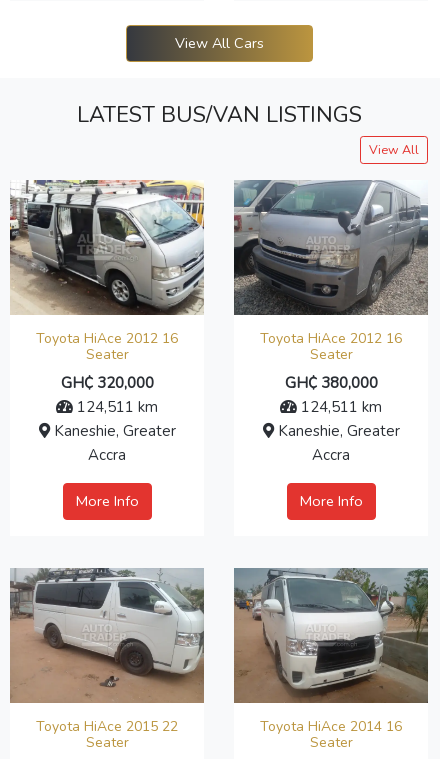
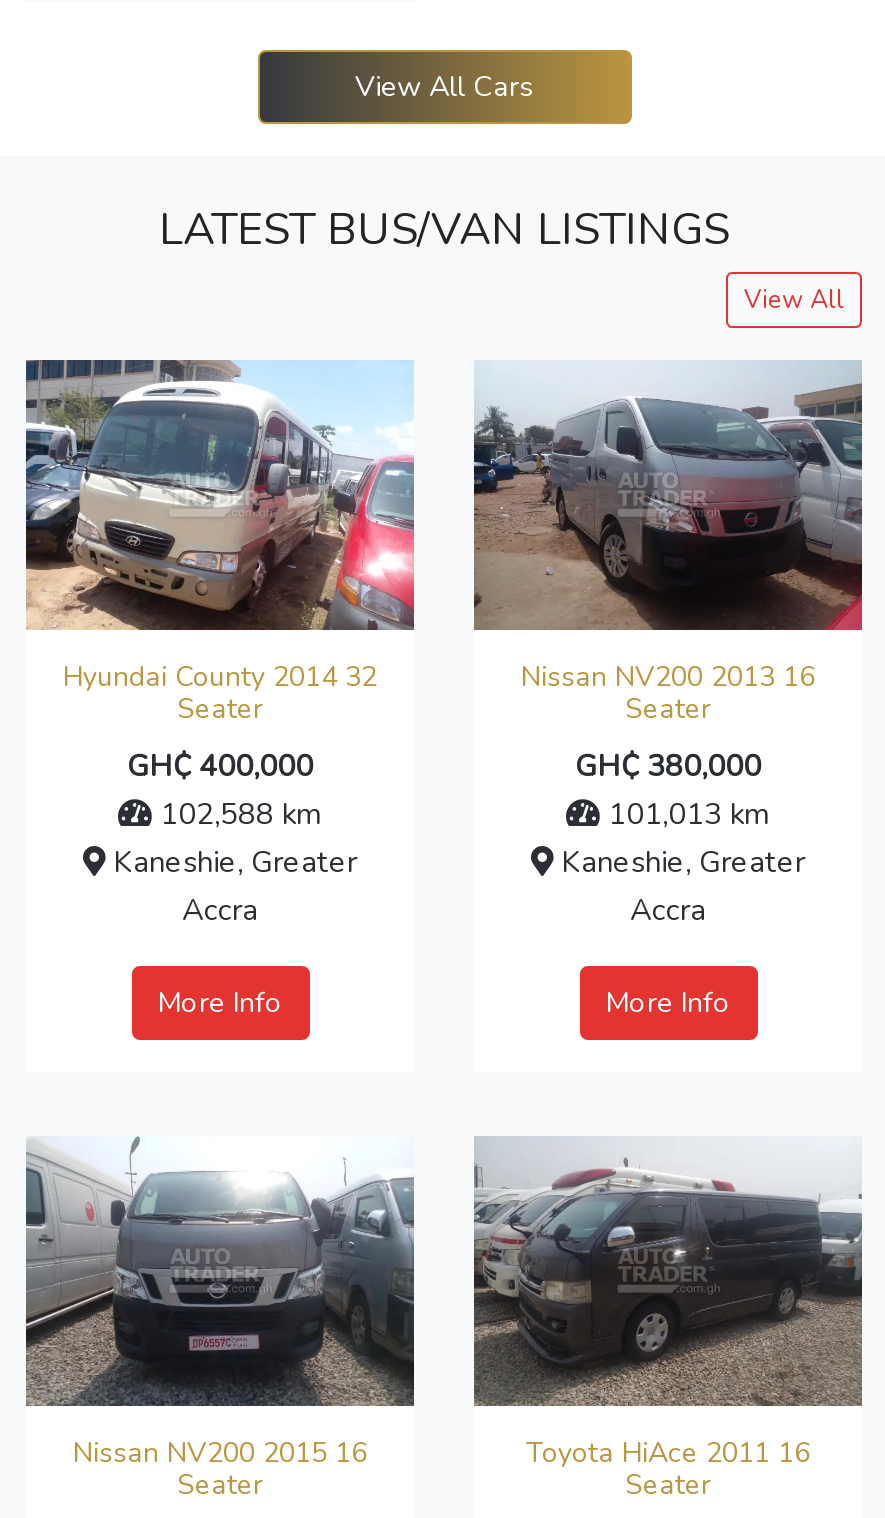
[9,179,205,348] [image] | Toyota HiAce 2012 16 -> [24,358,416,696] [image] | Hyundai County 2014 32
[233,179,429,348] [image] | Toyota HiAce 2012 16 -> [472,360,864,696] [image] | Nissan NV200 2013 16
[60,373,153,393] GH₵ 320,000 -> [127,746,313,786] GH₵ 400,000
[73,397,158,417] 124,511 km -> [152,794,322,834] 102,588 km
[297,397,382,417] 124,511 km -> [600,794,770,834] 101,013 km
[9,567,205,736] [image] | Toyota HiAce 2015 22 -> [24,1136,416,1472] [image] | Nissan NV200 2015 16
[233,567,429,736] [image] | Toyota HiAce 2014 16 -> [472,1136,862,1472] [image] | Toyota HiAce 2011 16

